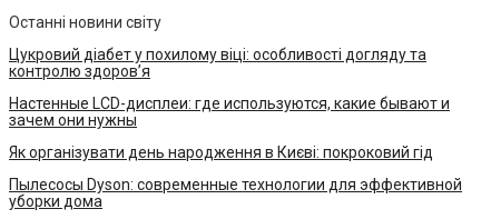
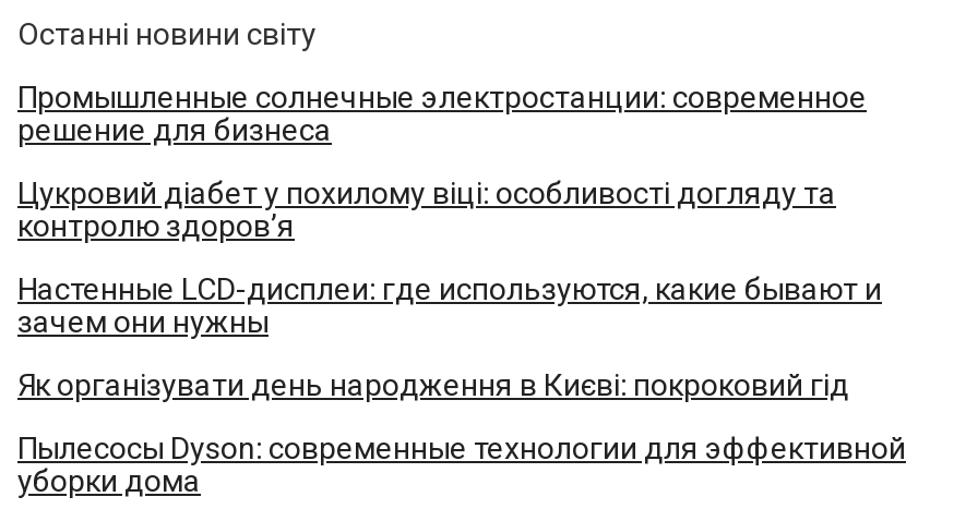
none -> [17,80,867,147] Промышленные солнечные электростанции: современное | решение для бизнеса

